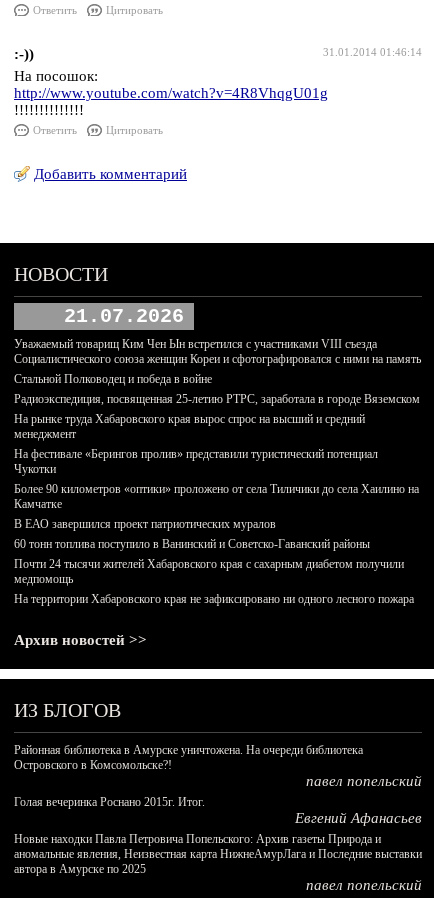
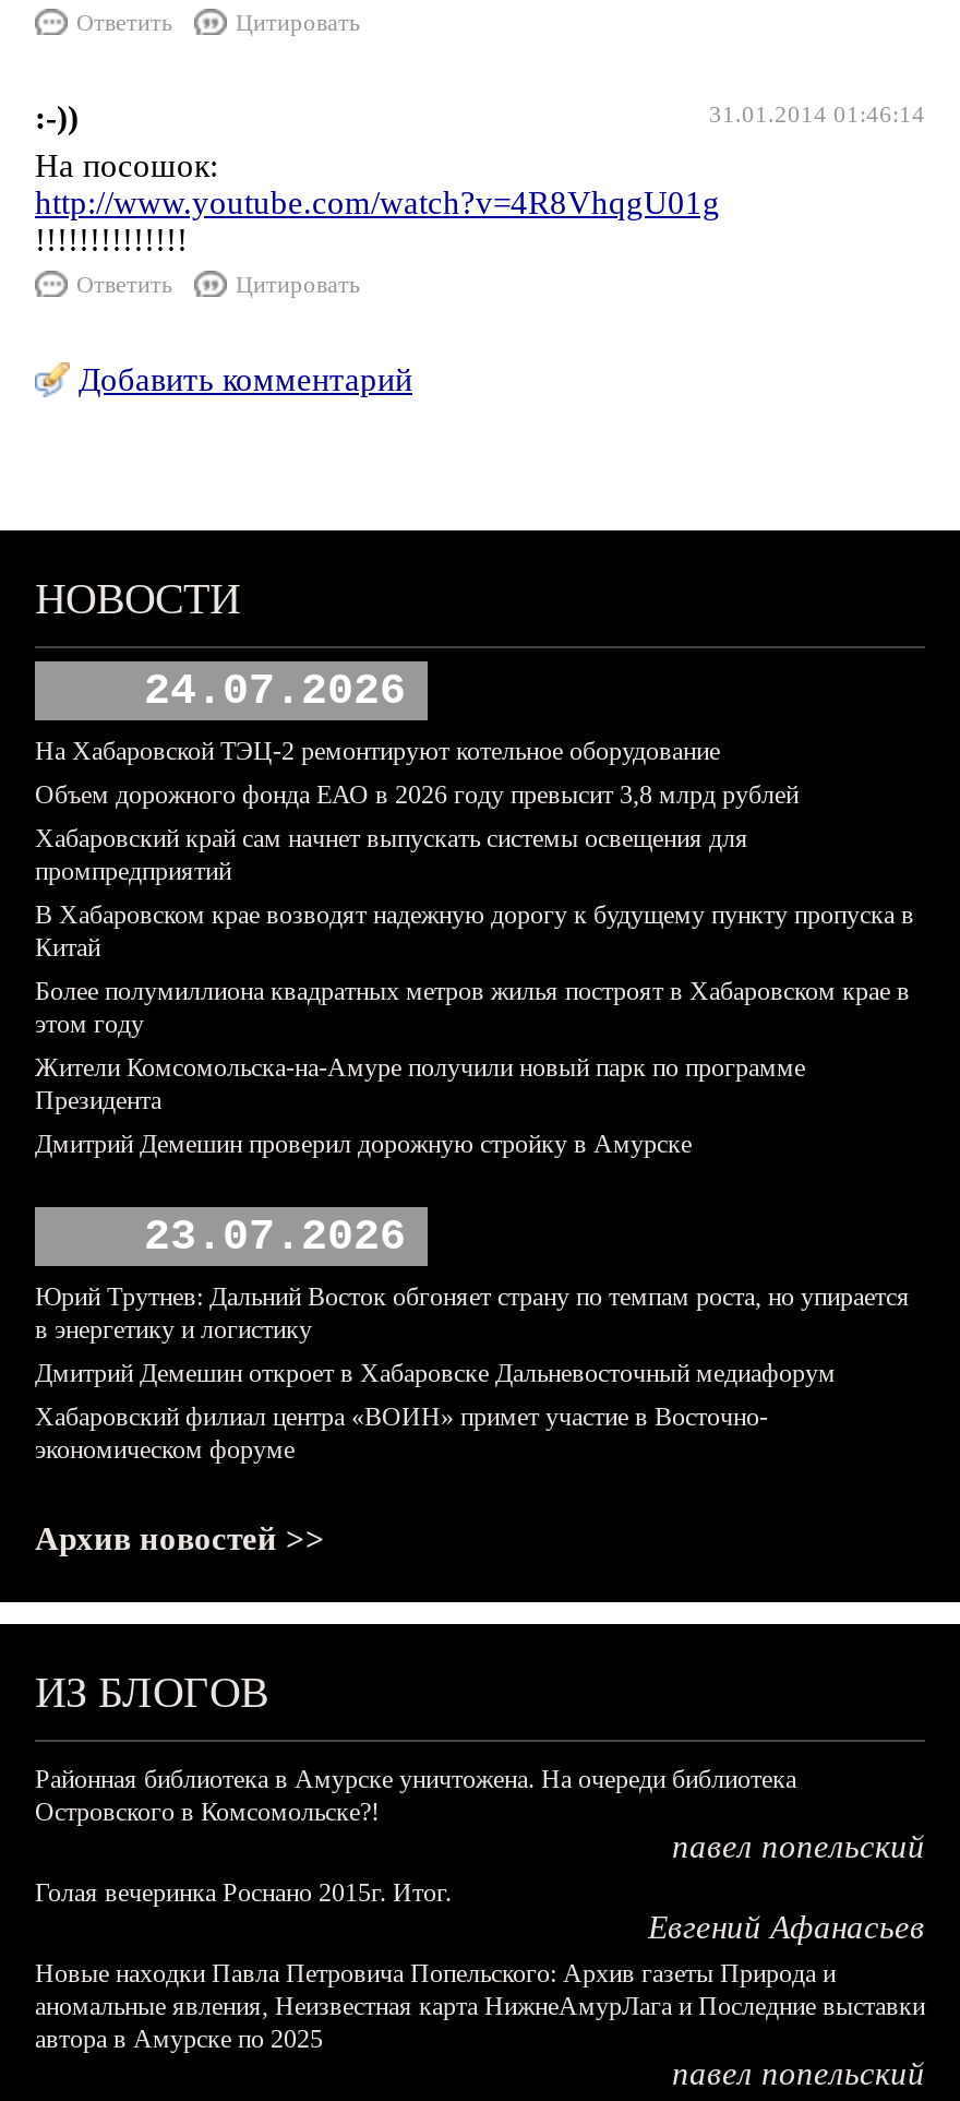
[14,305,421,606] 21.07.2026 | Уважаемый товарищ Ким Чен Ын встретился с участниками VIII съезда | Социалистического союза женщин Кореи и сфотографировался с ними на память | Стальной Полководец и победа в войне | Радиоэкспедиция, посвященная 25-летию РТРС, заработала в городе Вяземском | На рынке труда Хабаровского края вырос спрос на высший и средний | менеджмент | На фестивале «Берингов пролив» представили туристический потенциал | Чукотки | Более 90 километров «оптики» проложено от села Тиличики до села Хаилино на | Камчатке | В ЕАО завершился проект патриотических муралов | 60 тонн топлива поступило в Ванинский и Советско-Гаванский районы | Почти 24 тысячи жителей Хабаровского края с сахарным диабетом получили | медпомощь | На территории Хабаровского края не зафиксировано ни одного лесного пожара -> [35,666,914,1465] 24.07.2026 | На Хабаровской ТЭЦ-2 ремонтируют котельное оборудование | Объем дорожного фонда ЕАО в 2026 году превысит 3,8 млрд рублей | Хабаровский край сам начнет выпускать системы освещения для | промпредприятий | В Хабаровском крае возводят надежную дорогу к будущему пункту пропуска в | Китай | Более полумиллиона квадратных метров жилья построят в Хабаровском крае в | этом году | Жители Комсомольска-на-Амуре получили новый парк по программе | Президента | Дмитрий Демешин проверил дорожную стройку в Амурске | 23.07.2026 | Юрий Трутнев: Дальний Восток обгоняет страну по темпам роста, но упирается | в энергетику и логистику | Дмитрий Демешин откроет в Хабаровске Дальневосточный медиафорум | Хабаровский филиал центра «ВОИН» примет участие в Восточно- | экономическом форуме

